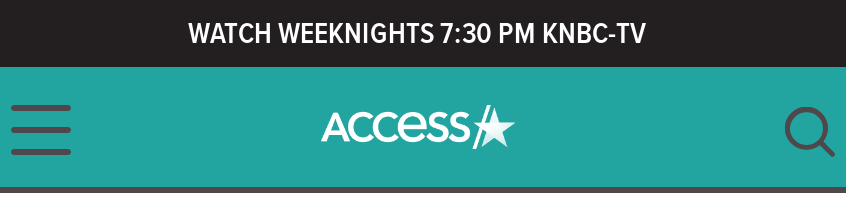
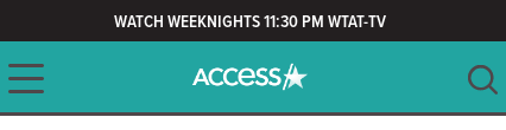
[188,15,646,55] WATCH WEEKNIGHTS 7:30 PM KNBC-TV -> [113,11,385,34] WATCH WEEKNIGHTS 11:30 PM WTAT-TV

